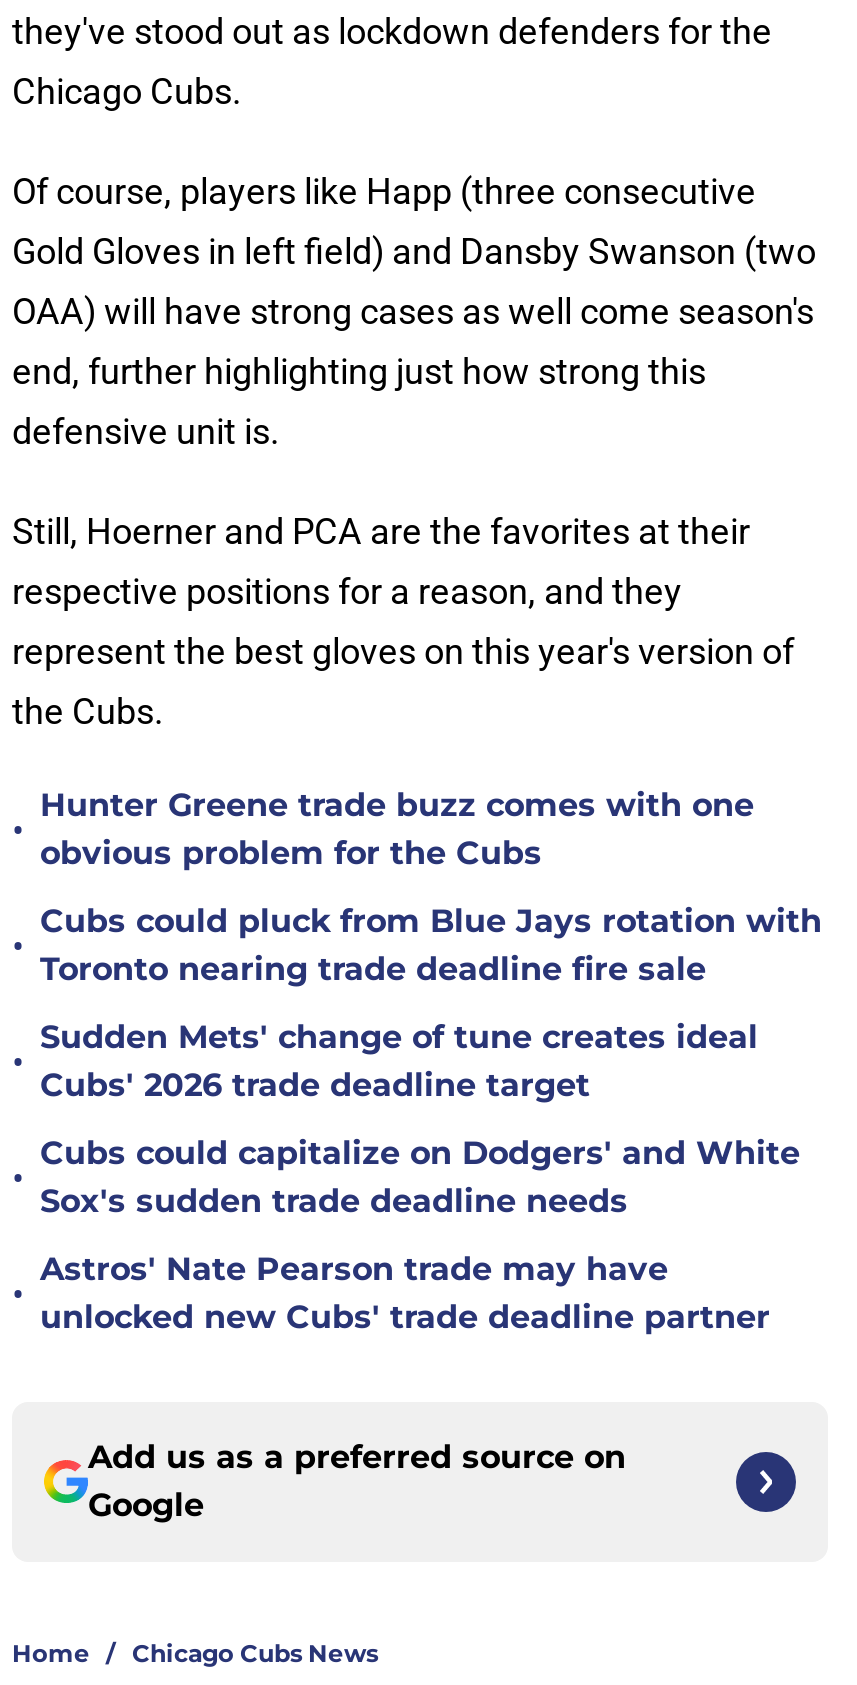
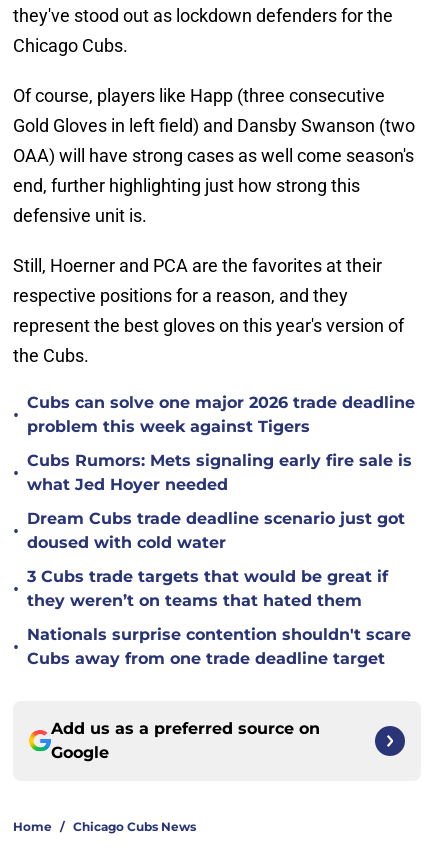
[40,786,754,872] Hunter Greene trade buzz comes with one | obvious problem for the Cubs -> [27,393,415,436] Cubs can solve one major 2026 trade deadline | problem this week against Tigers
[40,902,822,988] Cubs could pluck from Blue Jays rotation with | Toronto nearing trade deadline fire sale -> [27,451,412,494] Cubs Rumors: Mets signaling early fire sale is | what Jed Hoyer needed
[40,1018,758,1104] Sudden Mets' change of tune creates ideal | Cubs' 2026 trade deadline target -> [27,509,405,552] Dream Cubs trade deadline scenario just got | doused with cold water
[40,1134,800,1220] Cubs could capitalize on Dodgers' and White | Sox's sudden trade deadline needs -> [27,567,388,610] 3 Cubs trade targets that would be great if | they weren’t on teams that hated them
[40,1250,770,1336] Astros' Nate Pearson trade may have | unlocked new Cubs' trade deadline partner -> [27,625,411,668] Nationals surprise contention shouldn't scare | Cubs away from one trade deadline target

